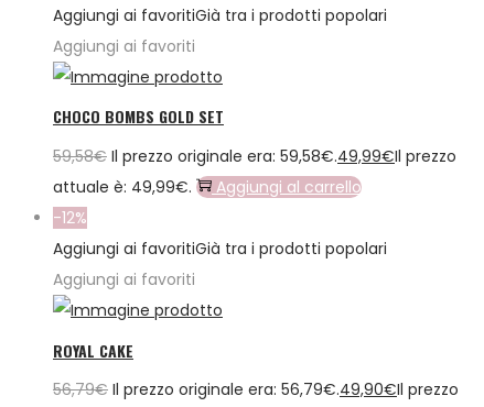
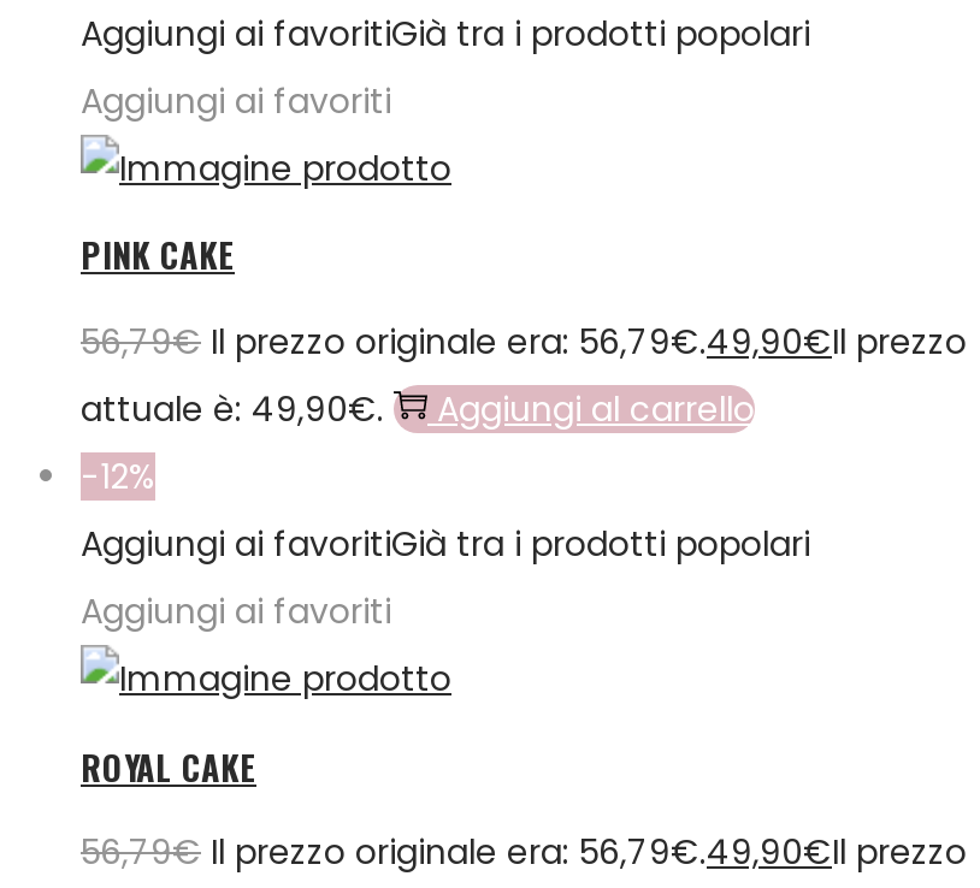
[53,105,224,128] CHOCO BOMBS GOLD SET -> [81,230,235,280] PINK CAKE
[53,145,456,198] 59,58€ Il prezzo originale era: 59,58€.49,99€Il prezzo | attuale è: 49,99€. -> [81,318,967,433] 56,79€ Il prezzo originale era: 56,79€.49,90€Il prezzo | attuale è: 49,90€.

